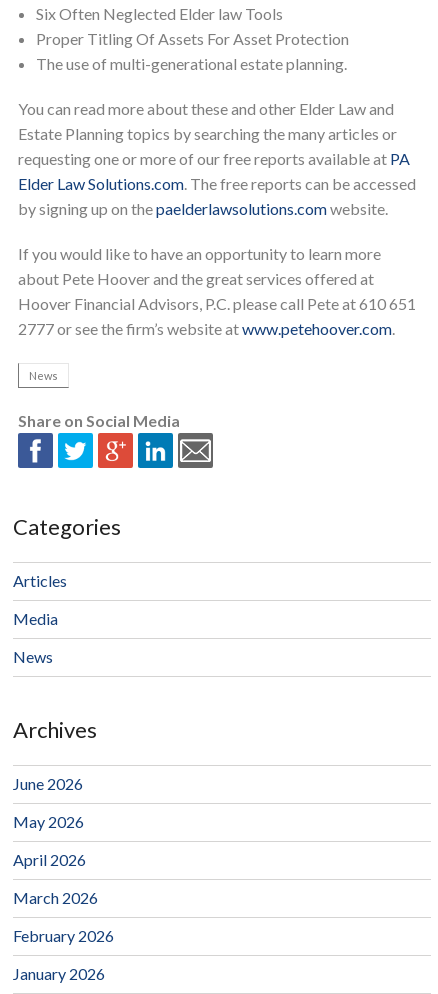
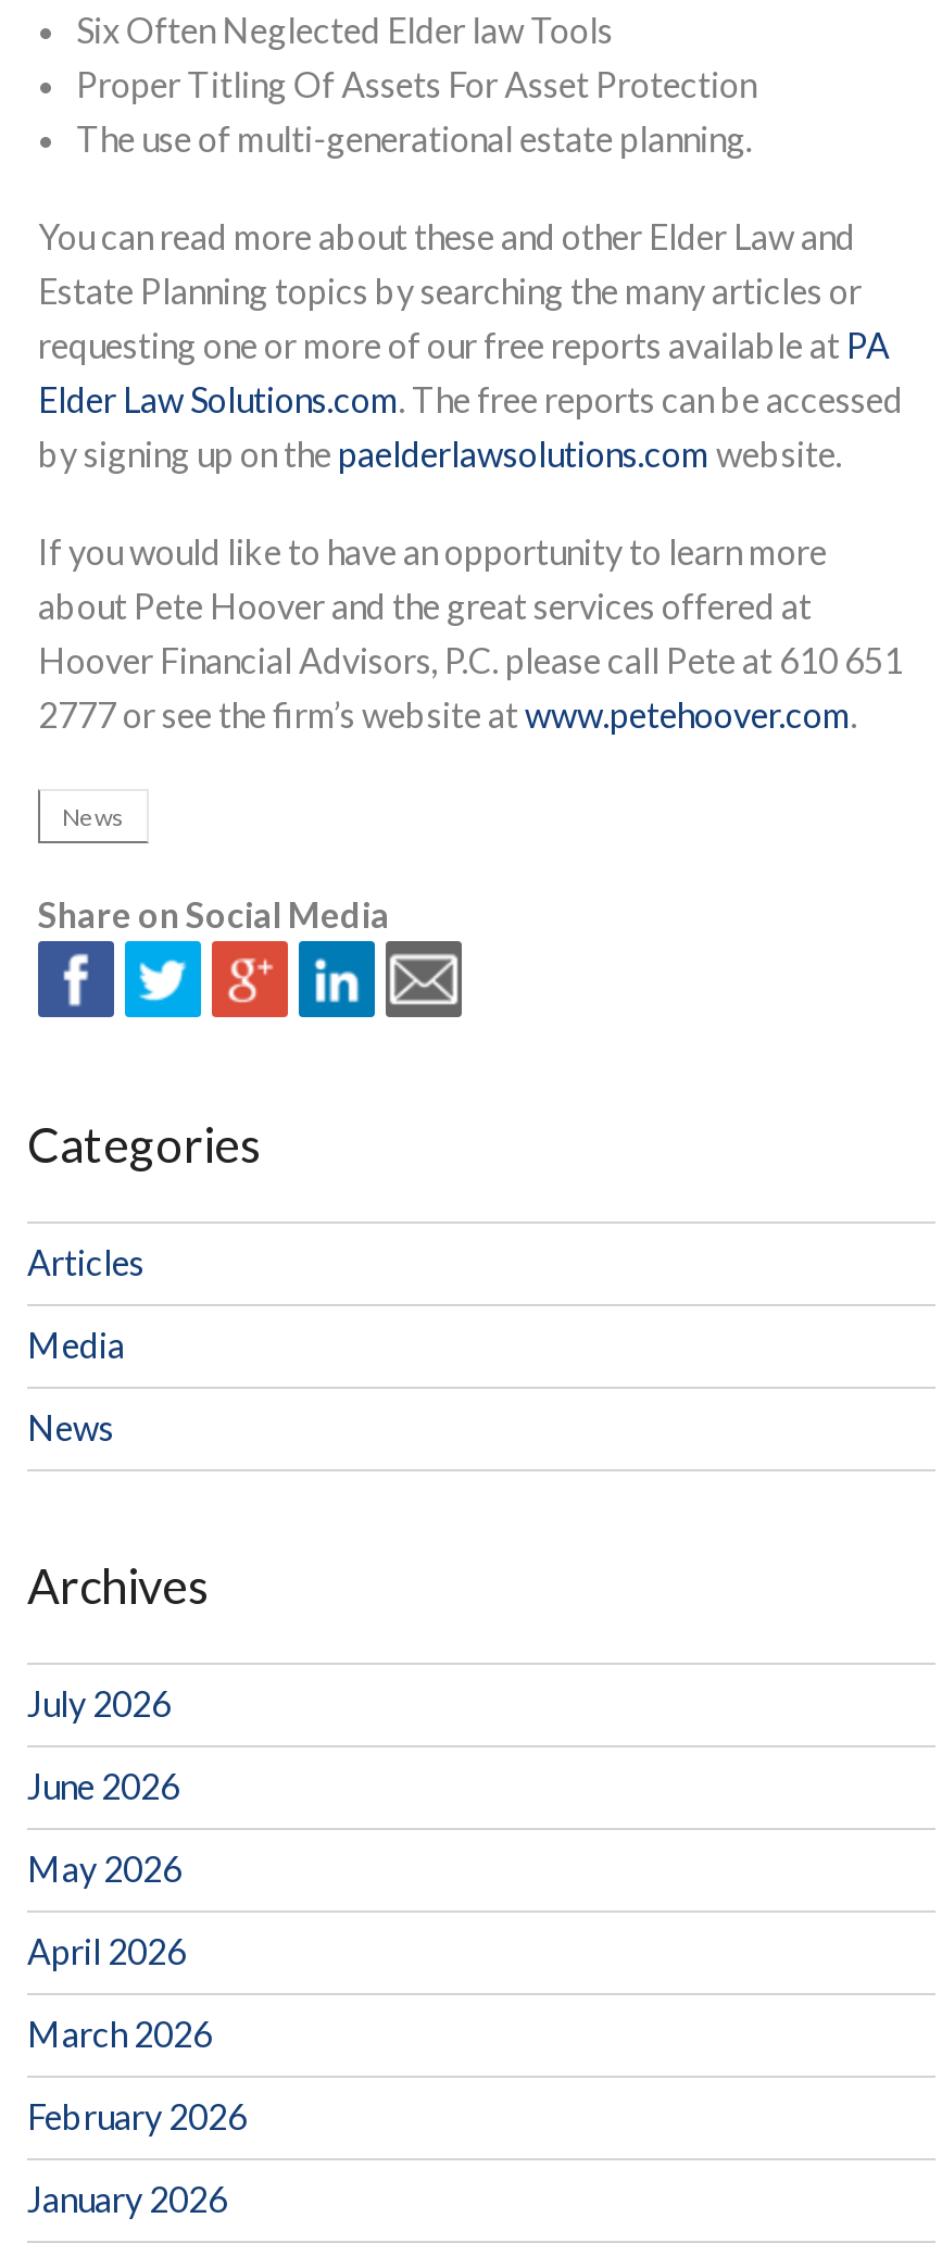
none -> [27,1683,171,1724] July 2026

